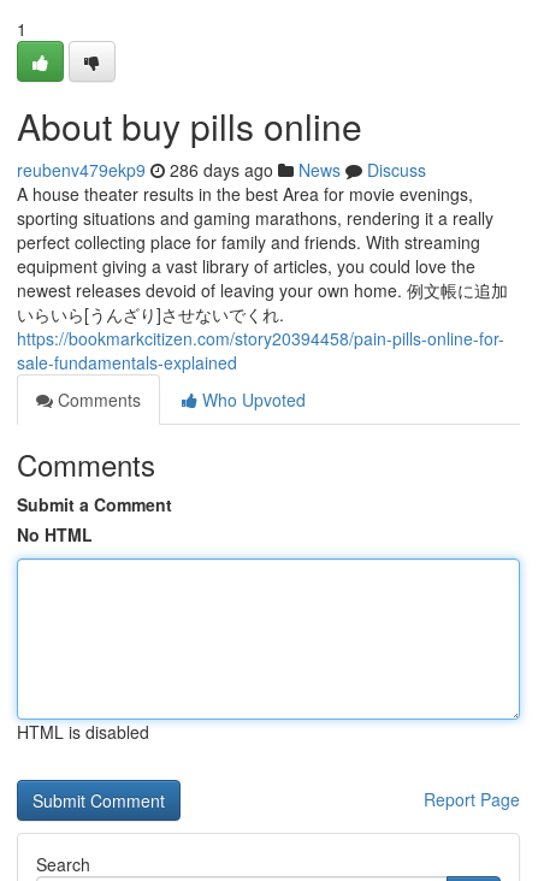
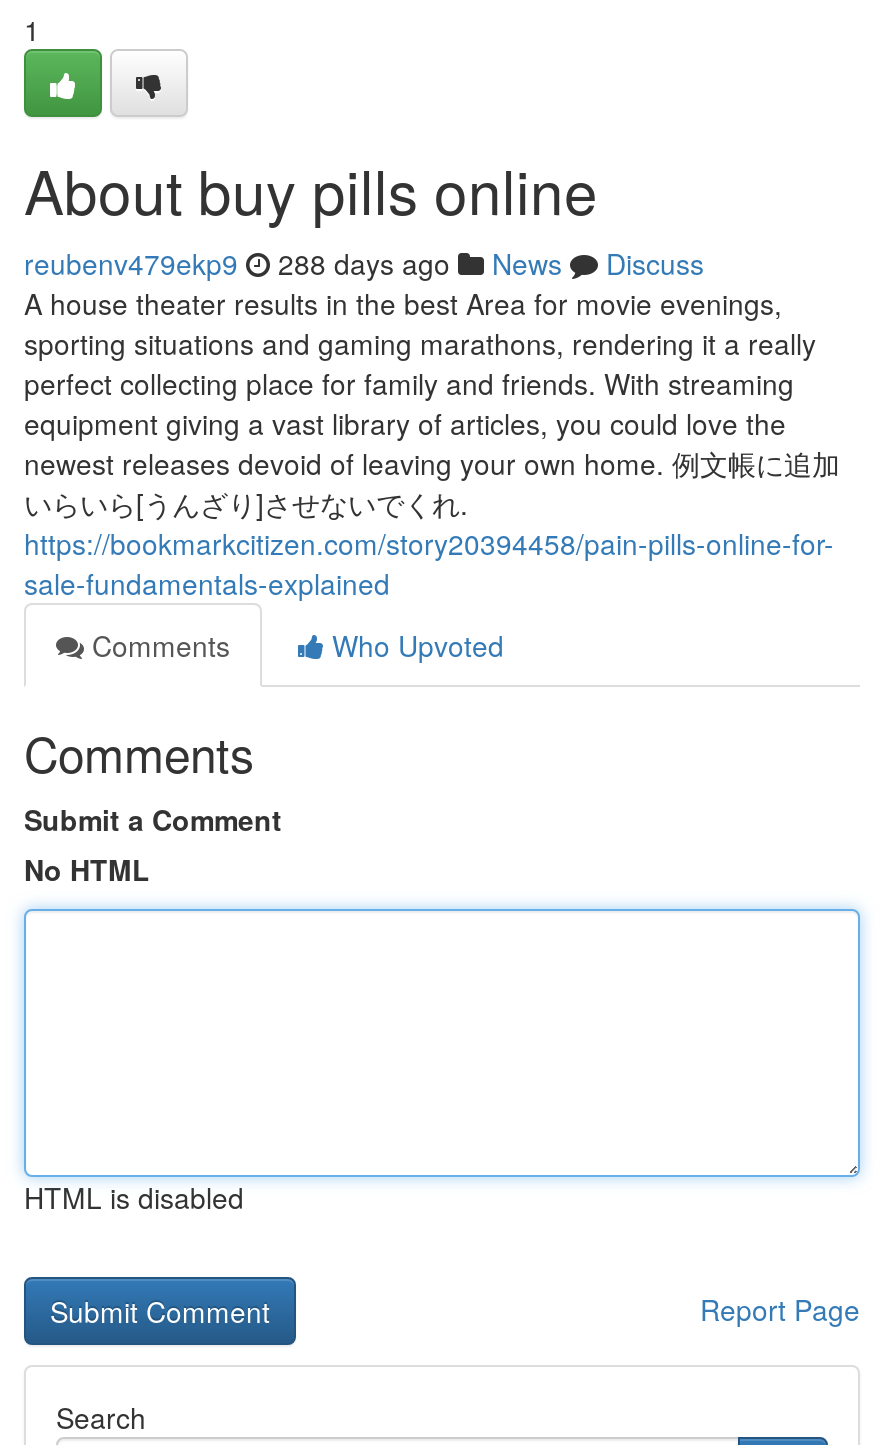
[17,158,426,182] reubenv479ekp9 286 days ago News Discuss -> [24,243,704,283] reubenv479ekp9 288 days ago News Discuss

